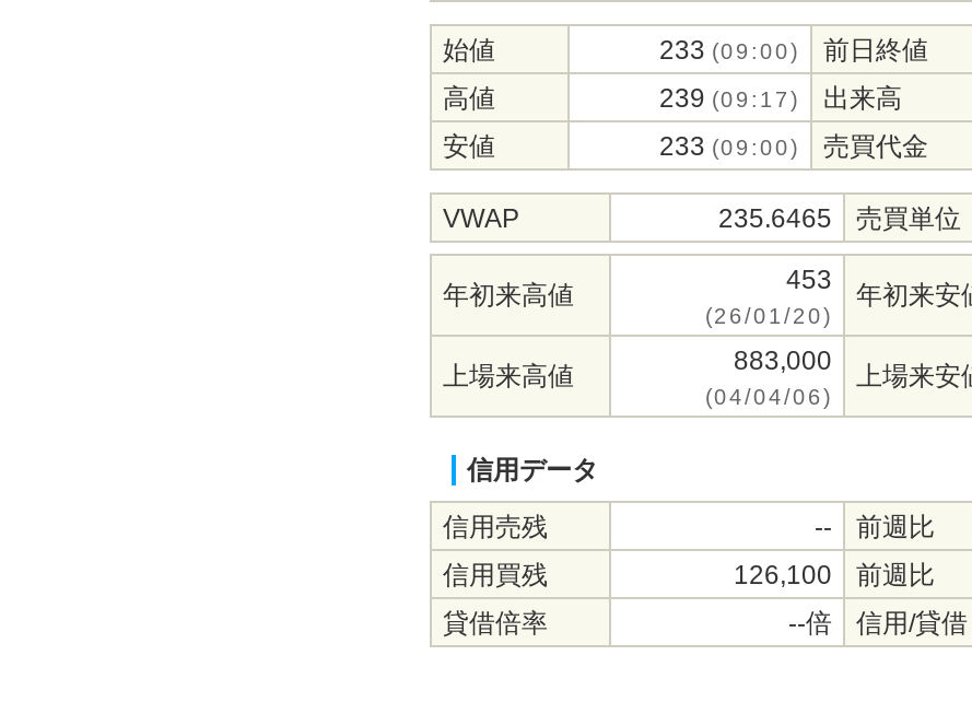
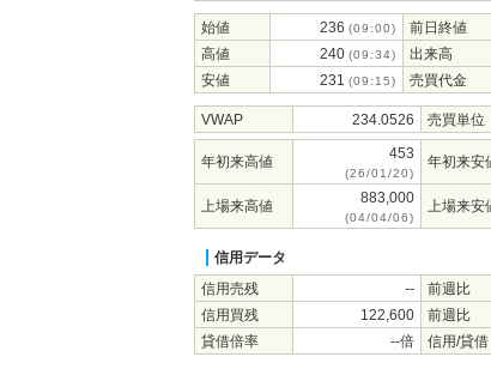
[659,35,928,66] 233 (09:00) 前日終値 -> [320,19,467,36] 236 (09:00) 前日終値
[659,83,902,114] 239 (09:17) 出来高 -> [320,46,453,62] 240 (09:34) 出来高
[659,131,928,162] 233 (09:00) 売買代金 -> [320,72,467,89] 231 (09:15) 売買代金
[718,203,961,234] 235.6465 売買単位 -> [352,111,485,128] 234.0526 売買単位
[734,560,935,590] 126,100 前週比 -> [360,307,471,323] 122,600 前週比

